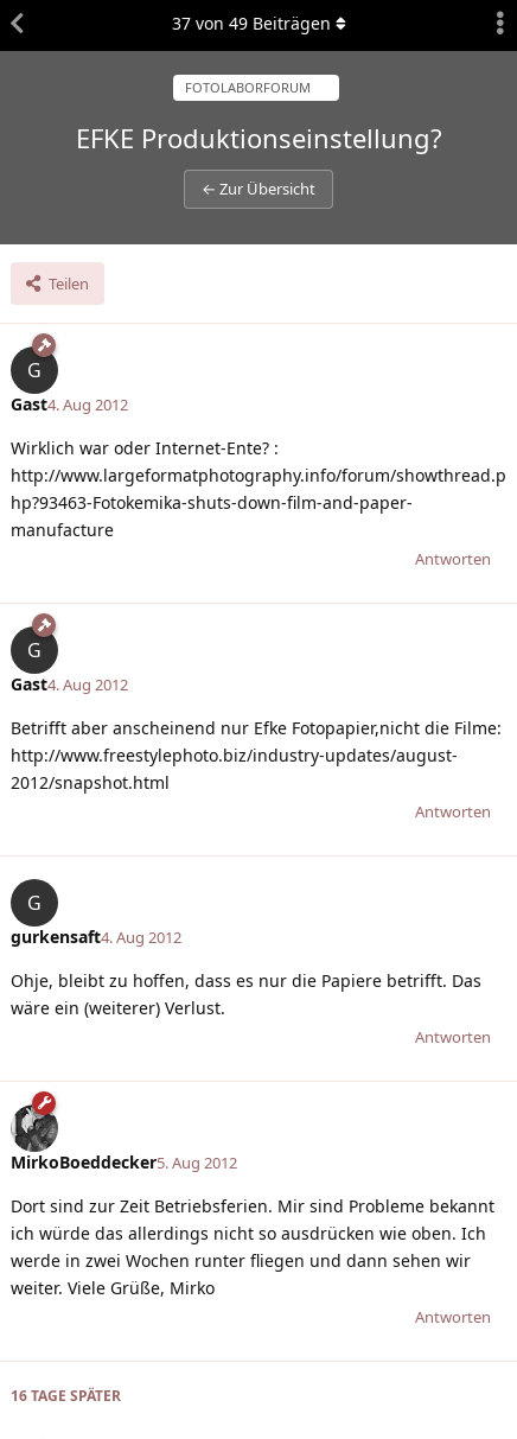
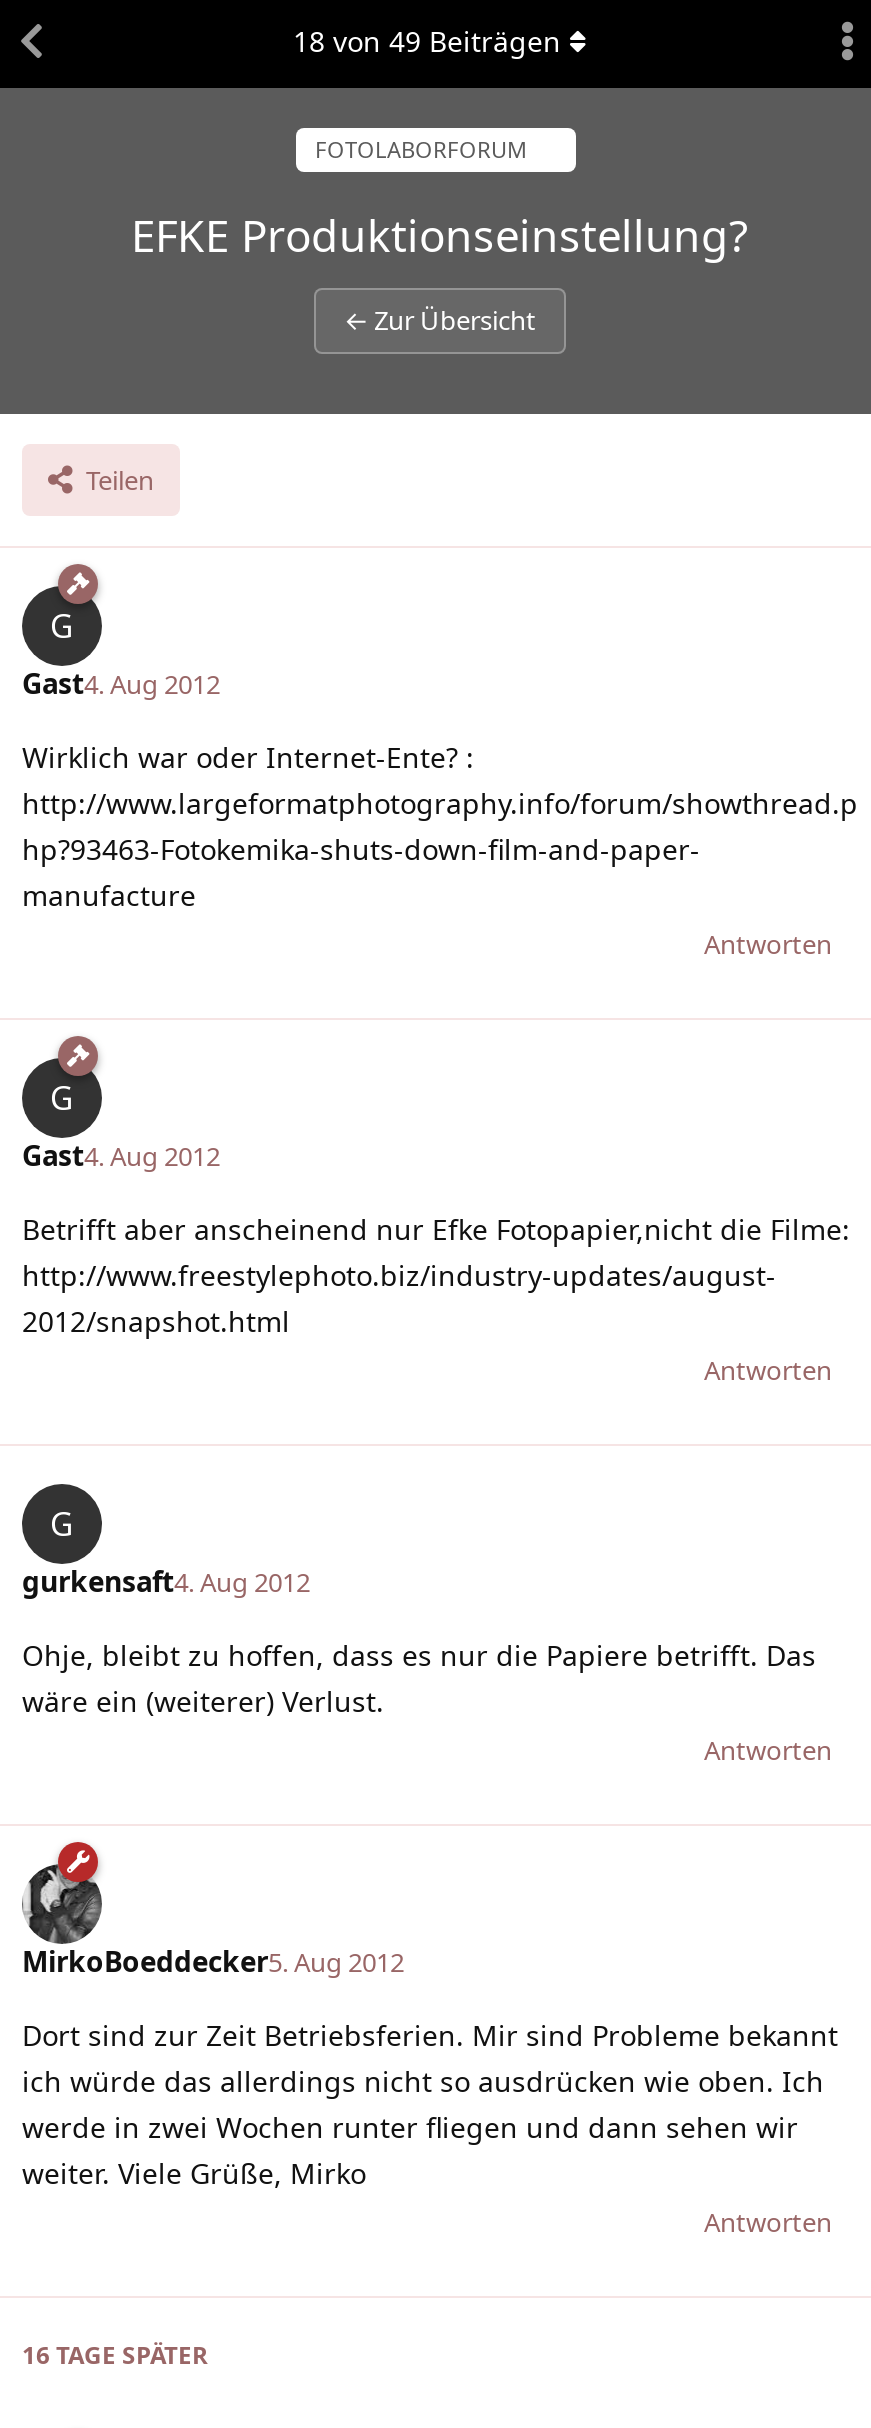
[171,12,330,34] 37 von 49 Beiträgen -> [293,22,561,60] 18 von 49 Beiträgen

